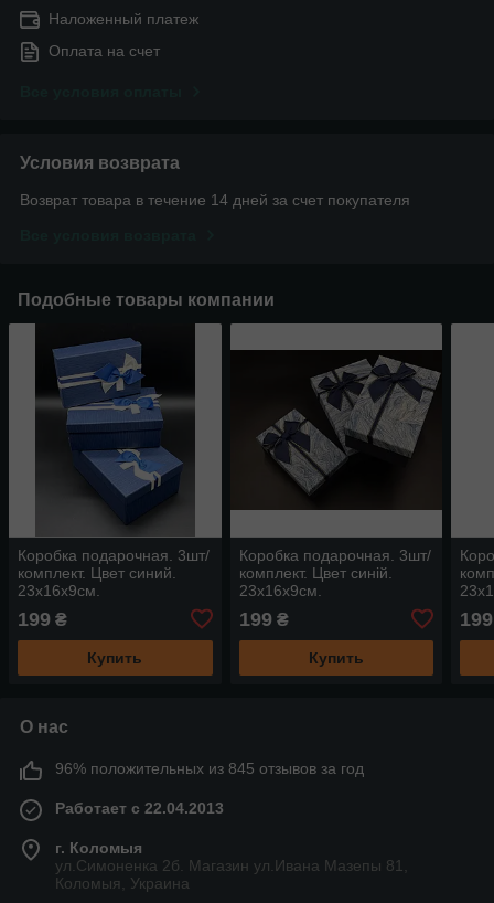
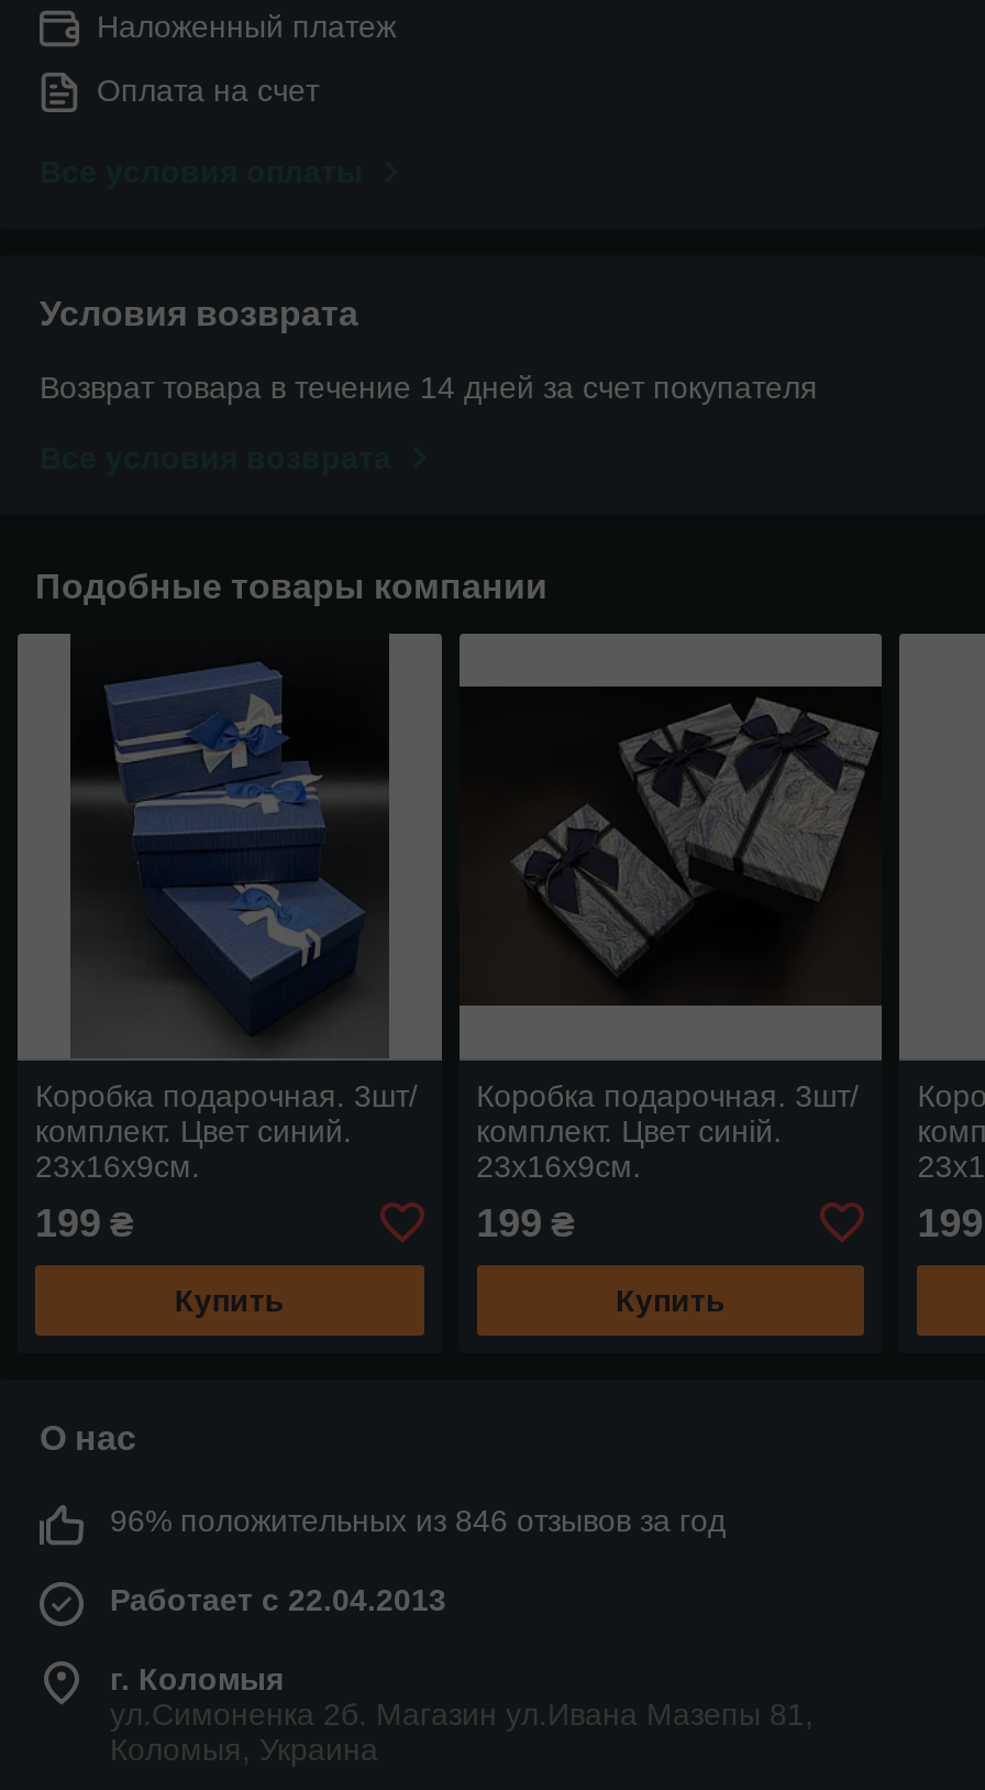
[55,759,364,777] 96% положительных из 845 отзывов за год -> [110,1502,726,1538] 96% положительных из 846 отзывов за год

